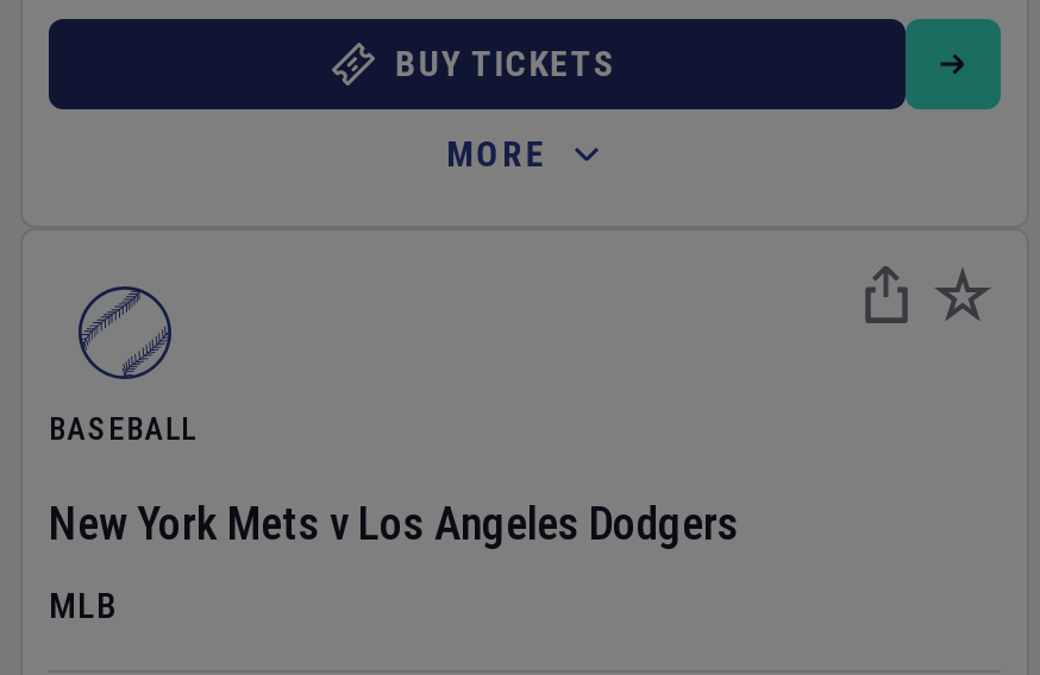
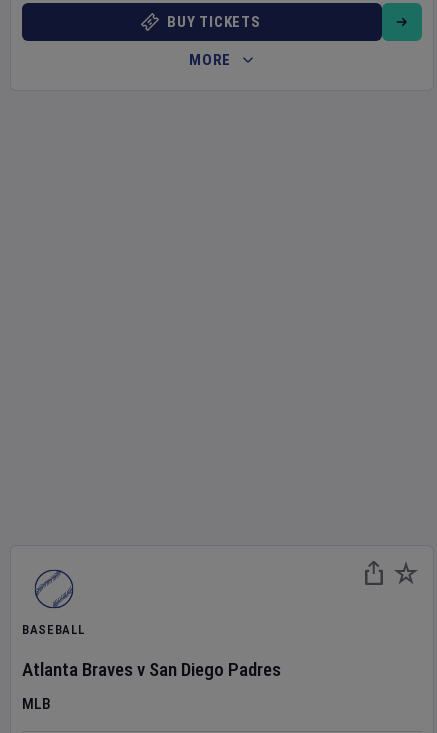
[49,497,739,551] New York Mets v Los Angeles Dodgers -> [22,658,281,681] Atlanta Braves v San Diego Padres

